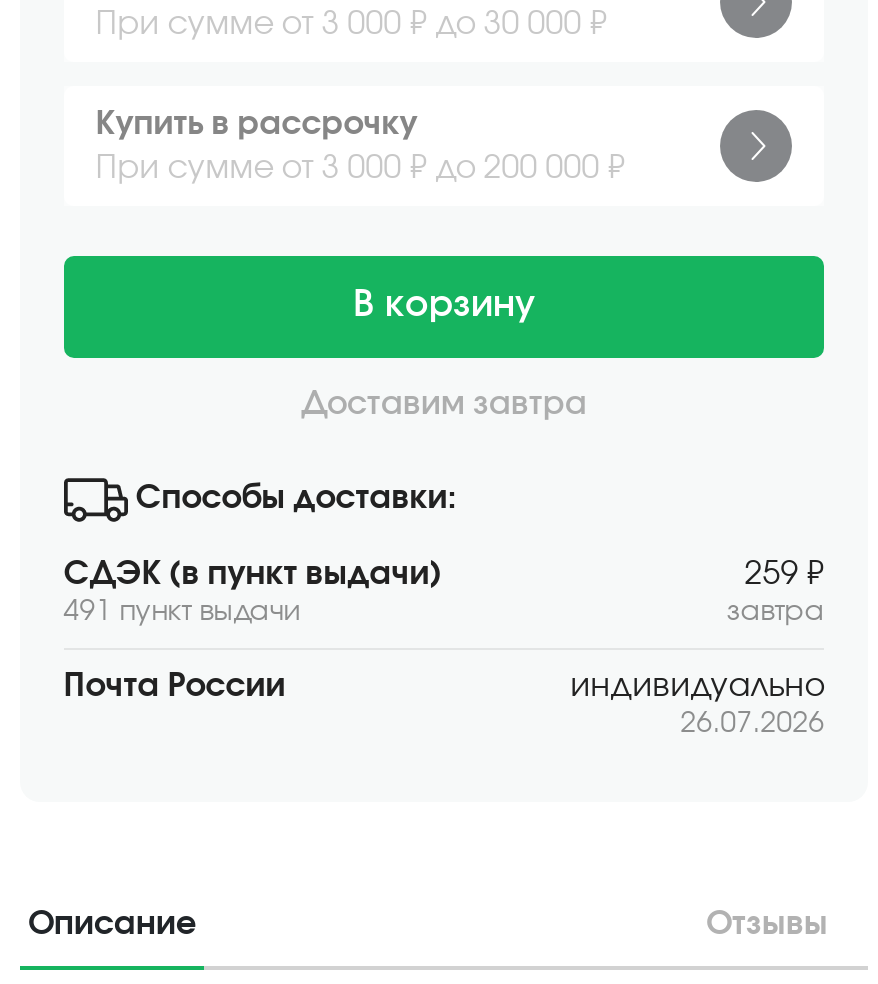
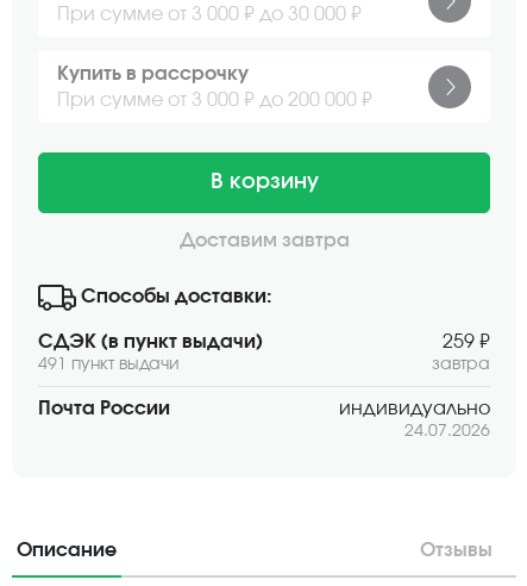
[681,709,825,737] 26.07.2026 -> [405,422,490,439] 24.07.2026

